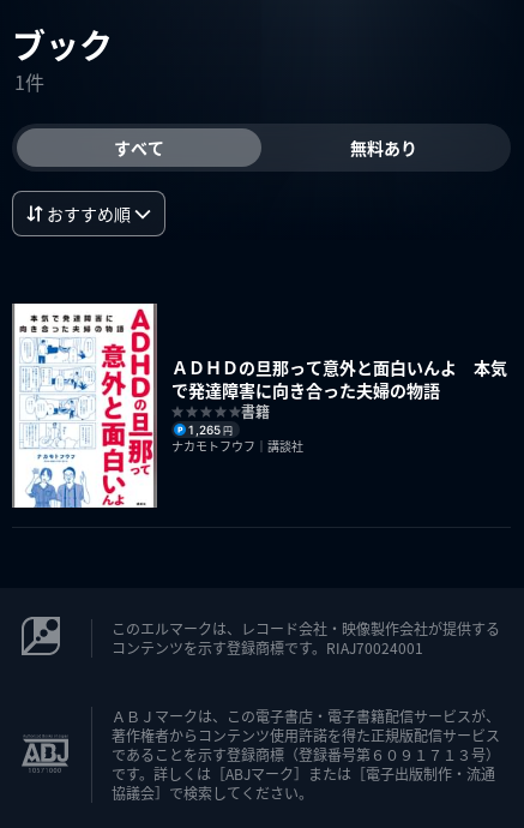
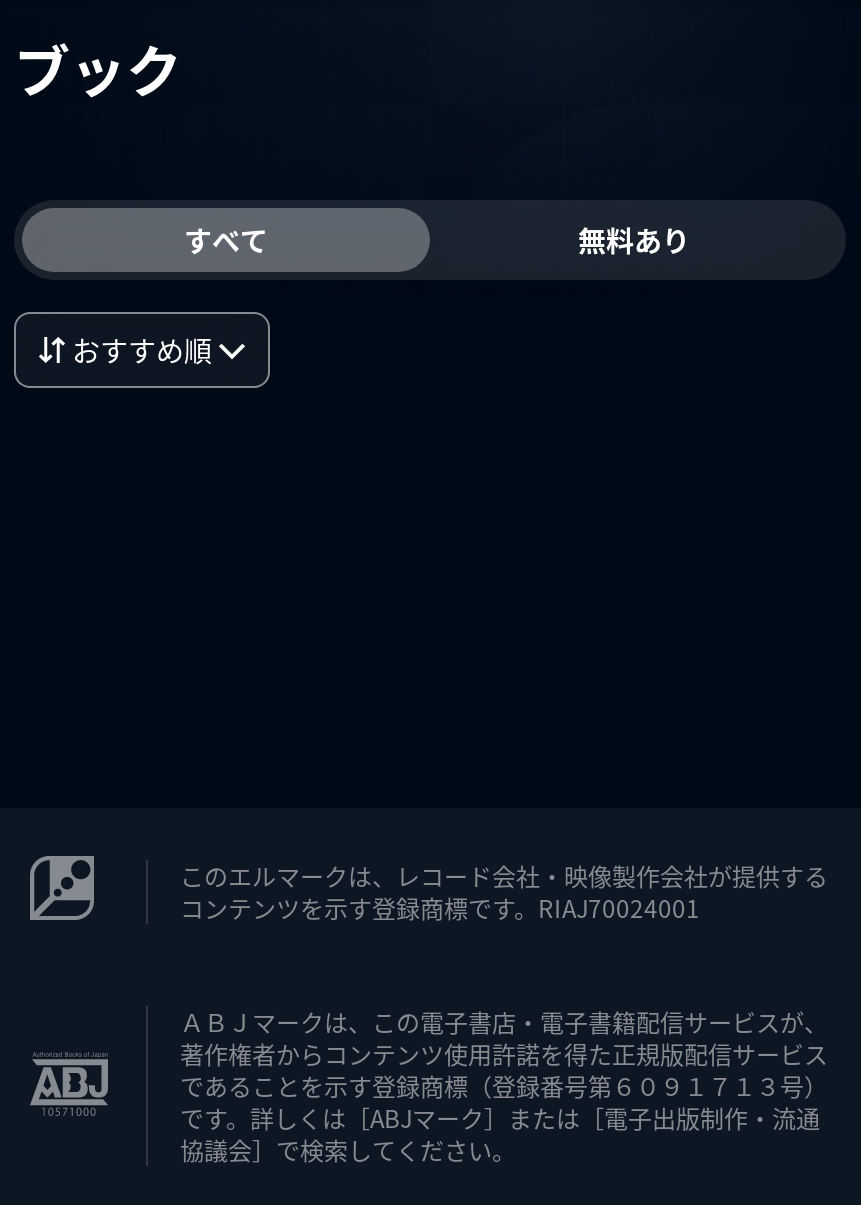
[14,67,44,96] 1件 -> none
[11,302,508,509] [image] | ＡＤＨＤの旦那って意外と面白いんよ 本気 | で発達障害に向き合った夫婦の物語 | 書籍 | 1,265円 | ナカモトフウフ｜講談社 -> none

